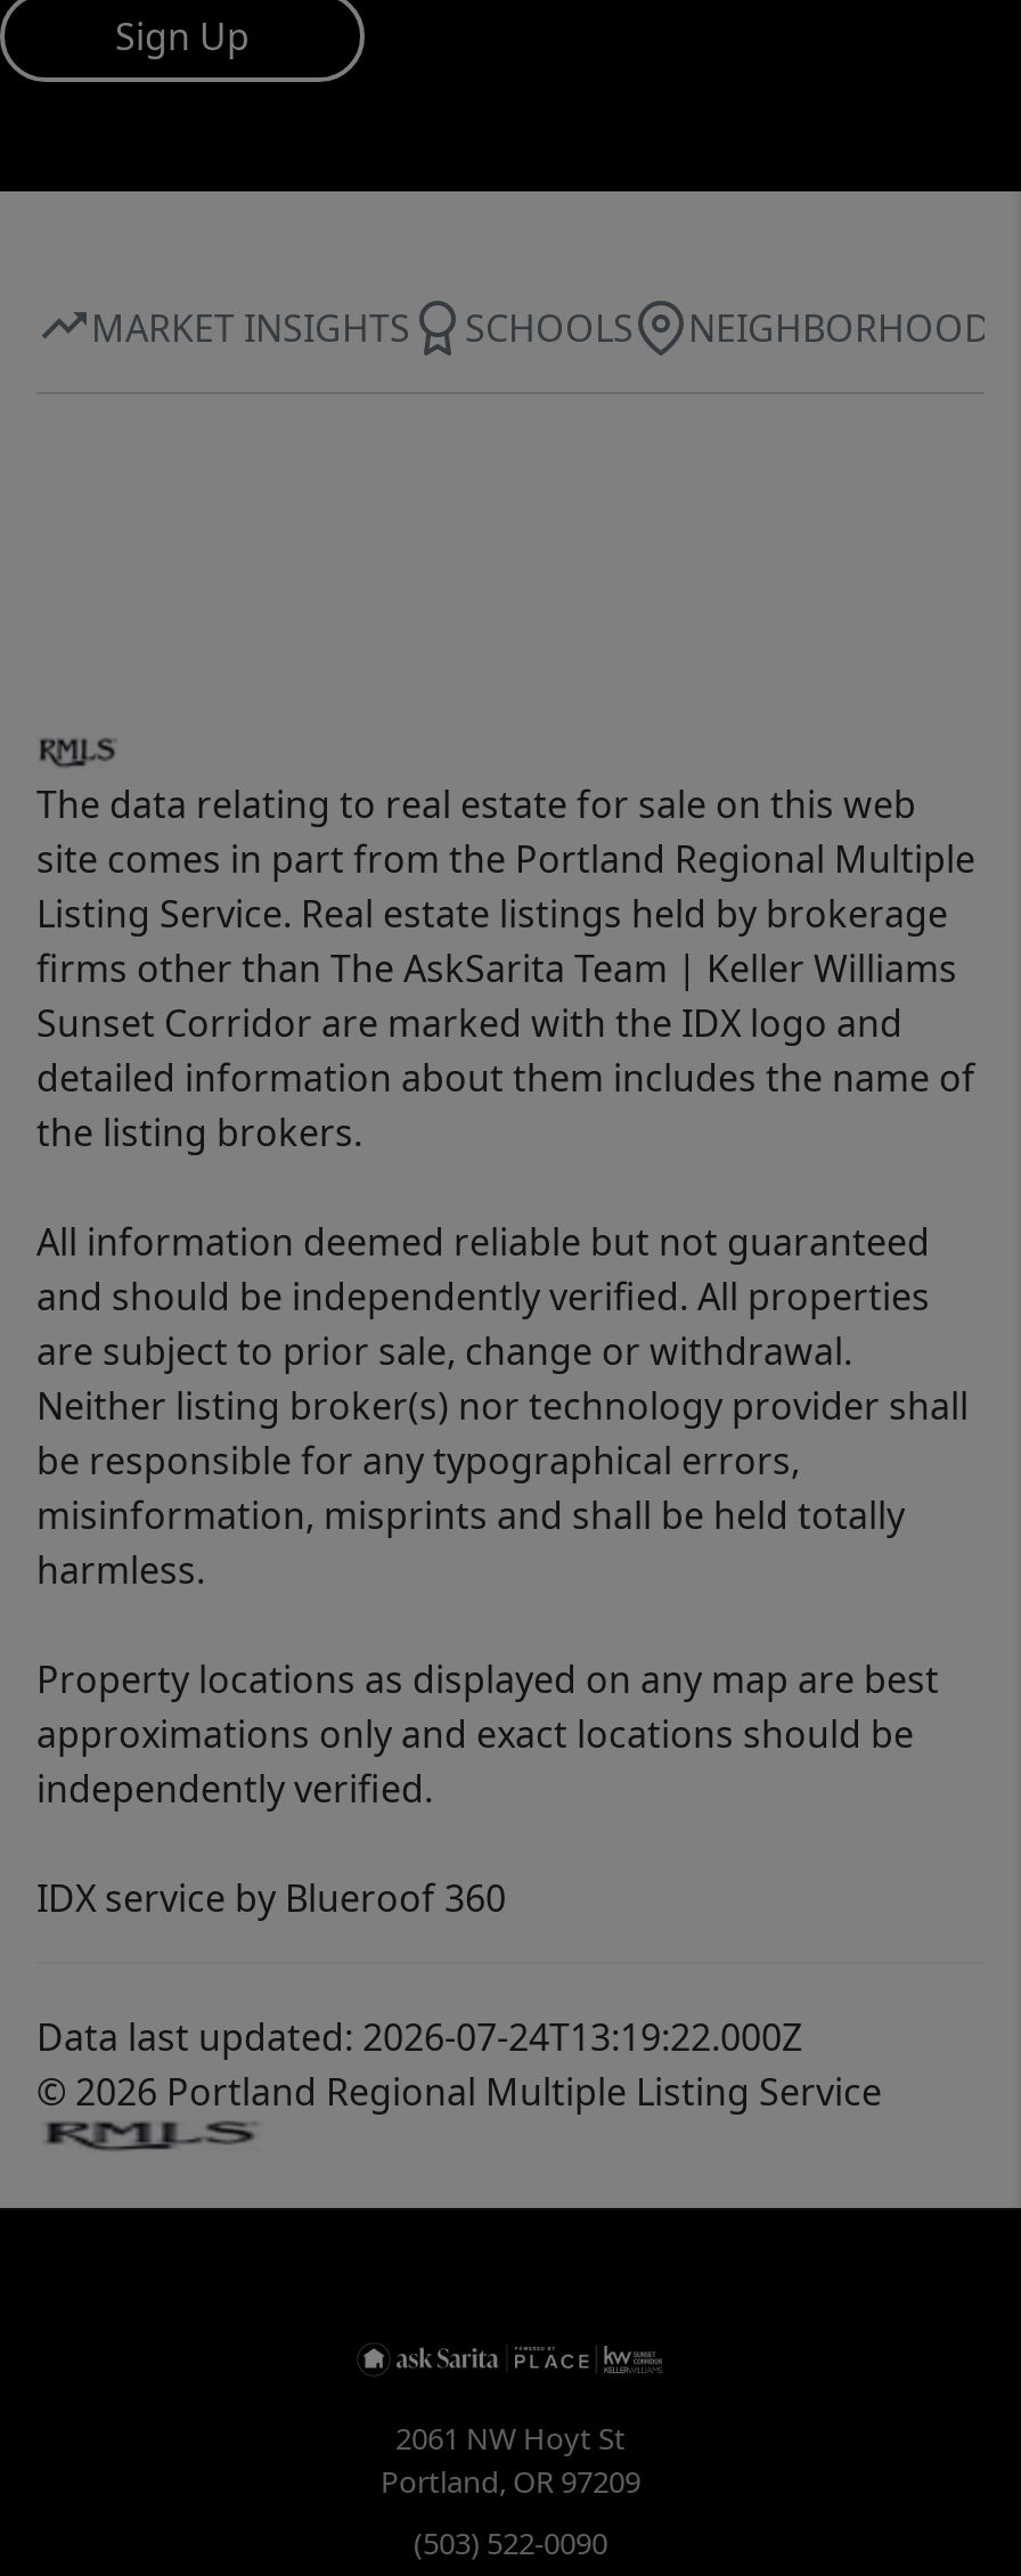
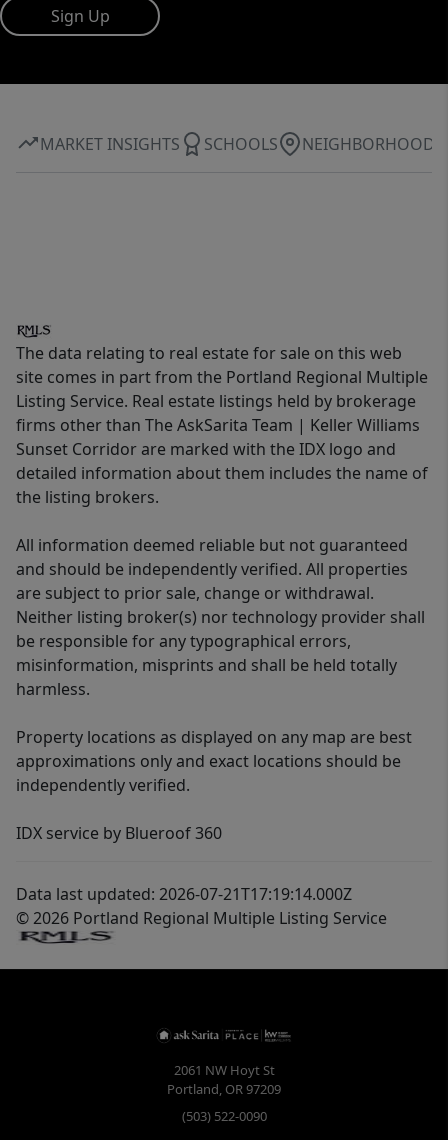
[36,2013,802,2063] Data last updated: 2026-07-24T13:19:22.000Z -> [16,883,352,905] Data last updated: 2026-07-21T17:19:14.000Z

